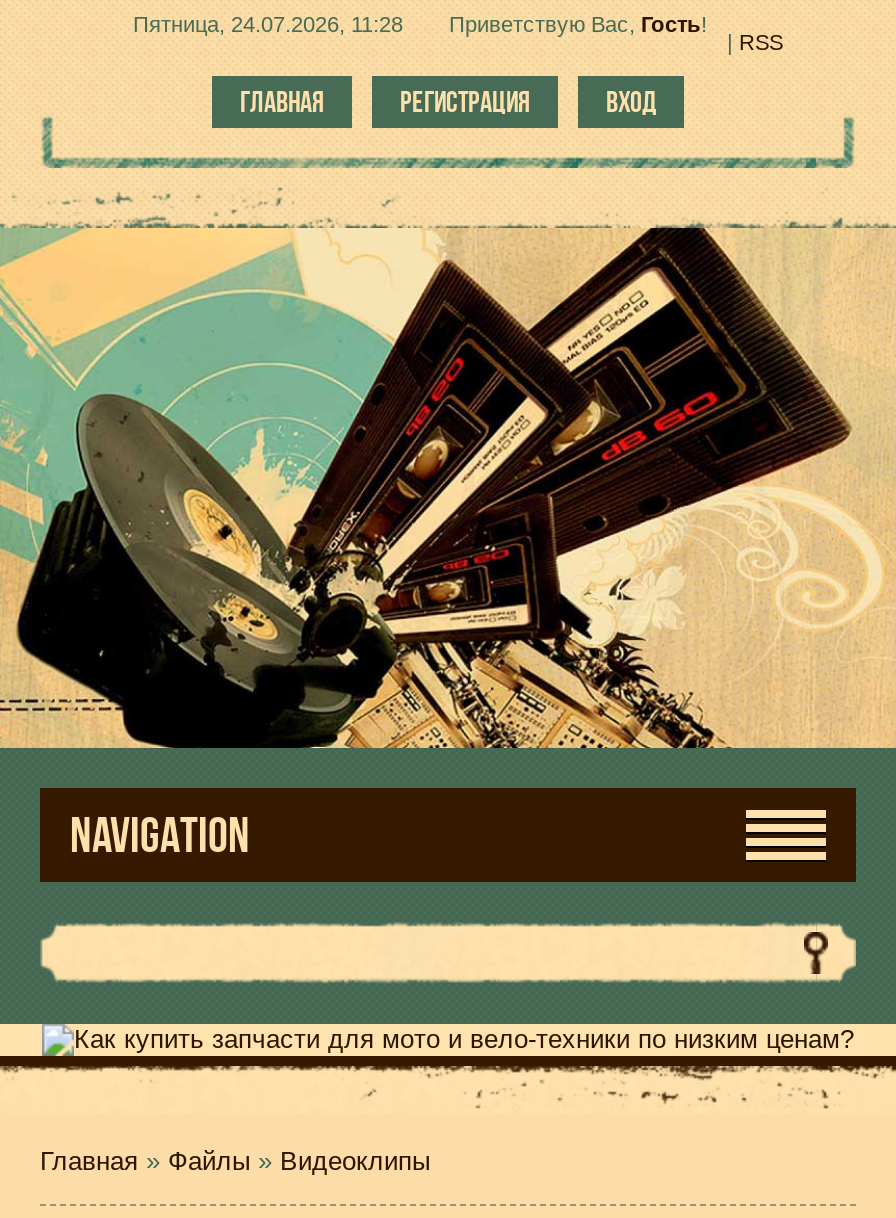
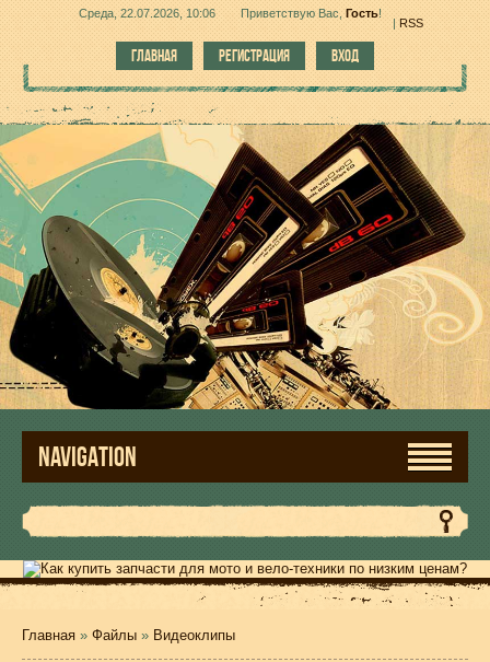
[133,12,707,36] Пятница, 24.07.2026, 11:28 Приветствую Вас, Гость! -> [78,7,381,20] Среда, 22.07.2026, 10:06 Приветствую Вас, Гость!

